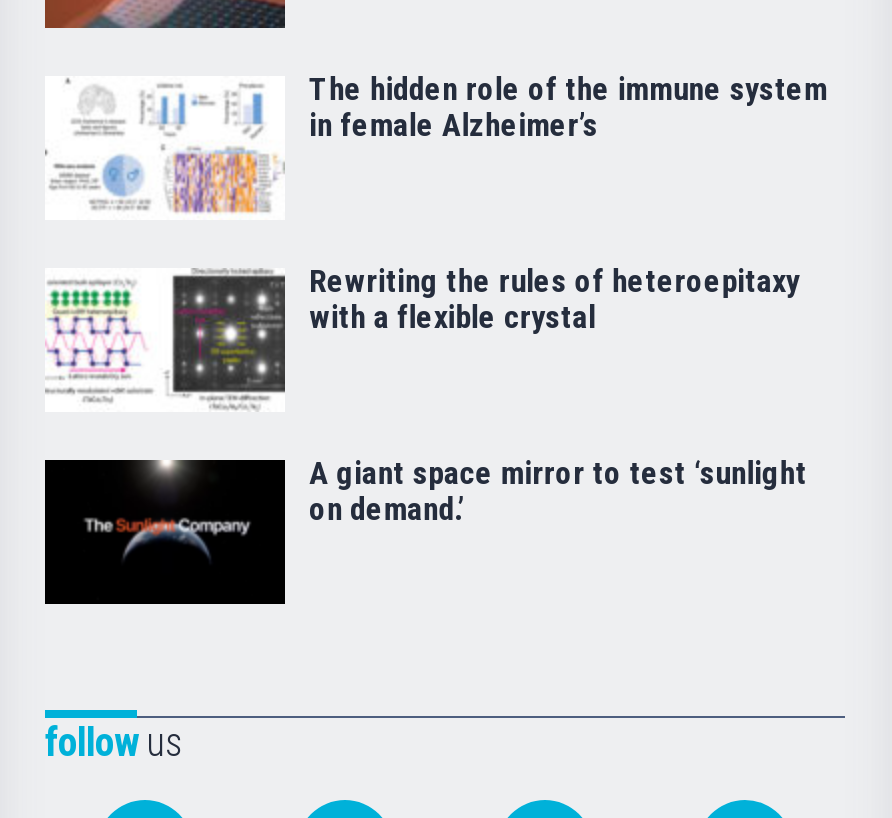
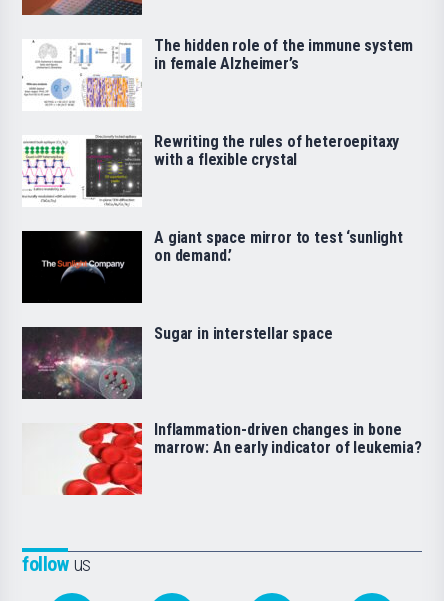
none -> [21,323,333,400] [image] | Sugar in interstellar space
none -> [54,419,422,496] [image] | Inflammation-driven changes in bone | marrow: An early indicator of leukemia?

